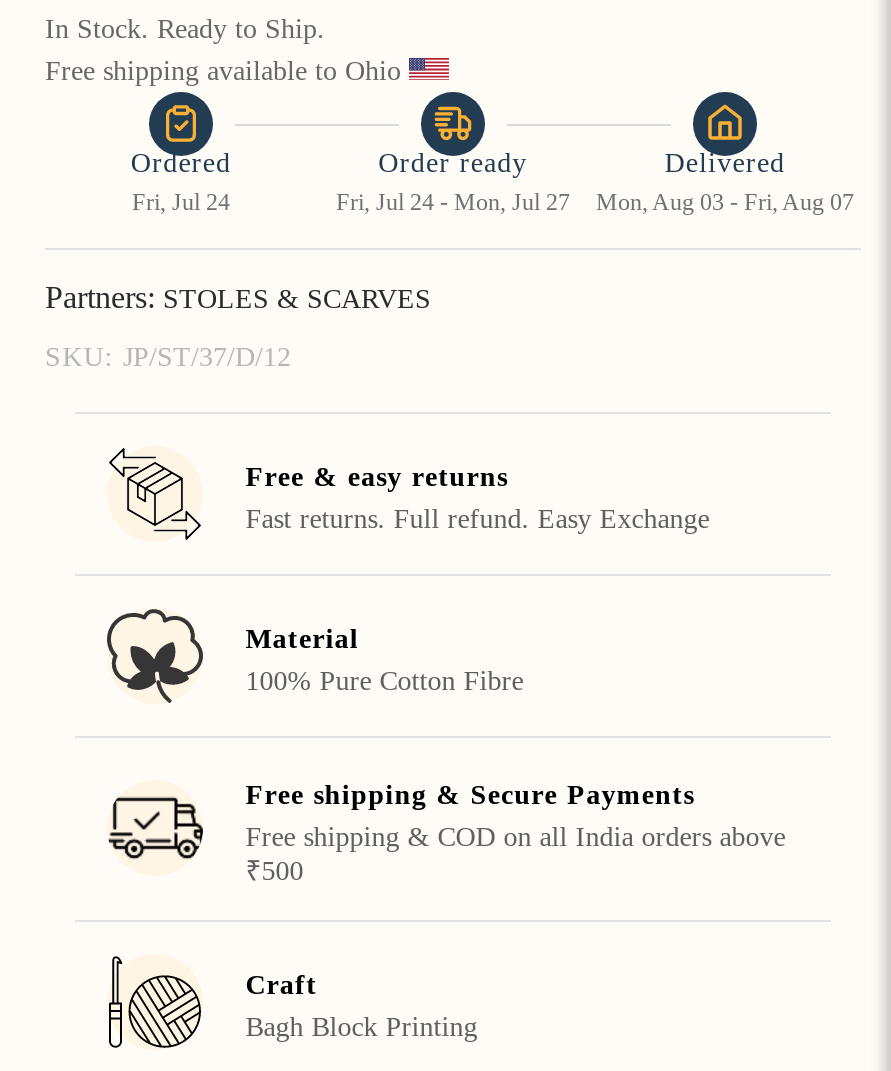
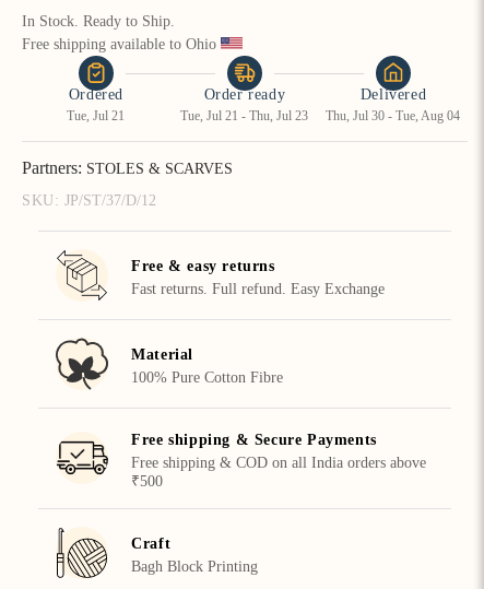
[132,188,230,216] Fri, Jul 24 -> [67,108,125,123] Tue, Jul 21
[336,188,570,216] Fri, Jul 24 - Mon, Jul 27 -> [181,108,309,123] Tue, Jul 21 - Thu, Jul 23
[596,188,854,216] Mon, Aug 03 - Fri, Aug 07 -> [326,108,461,123] Thu, Jul 30 - Tue, Aug 04

